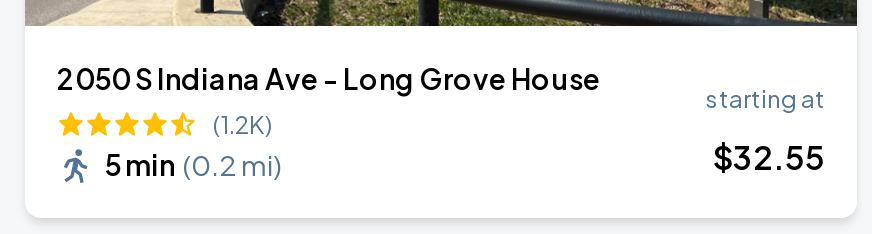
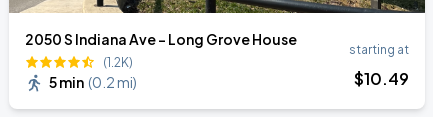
[713,136,825,178] $32.55 -> [354,68,409,89] $10.49

